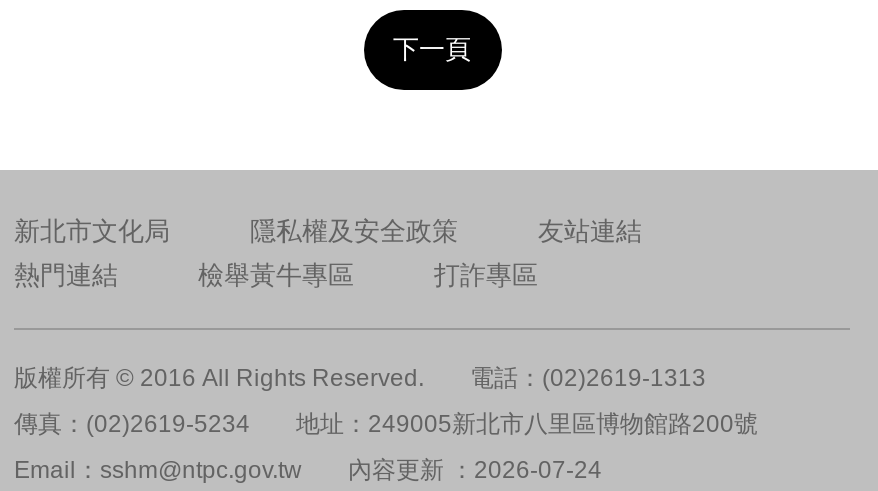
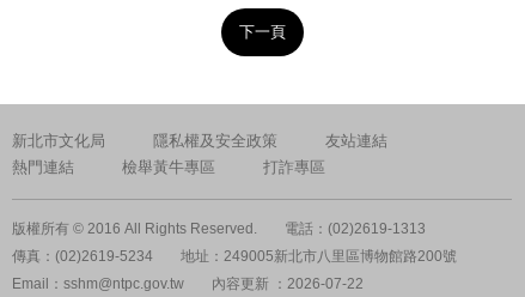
[14,455,602,483] Email：sshm@ntpc.gov.tw 內容更新 ：2026-07-24 -> [12,275,364,292] Email：sshm@ntpc.gov.tw 內容更新 ：2026-07-22

